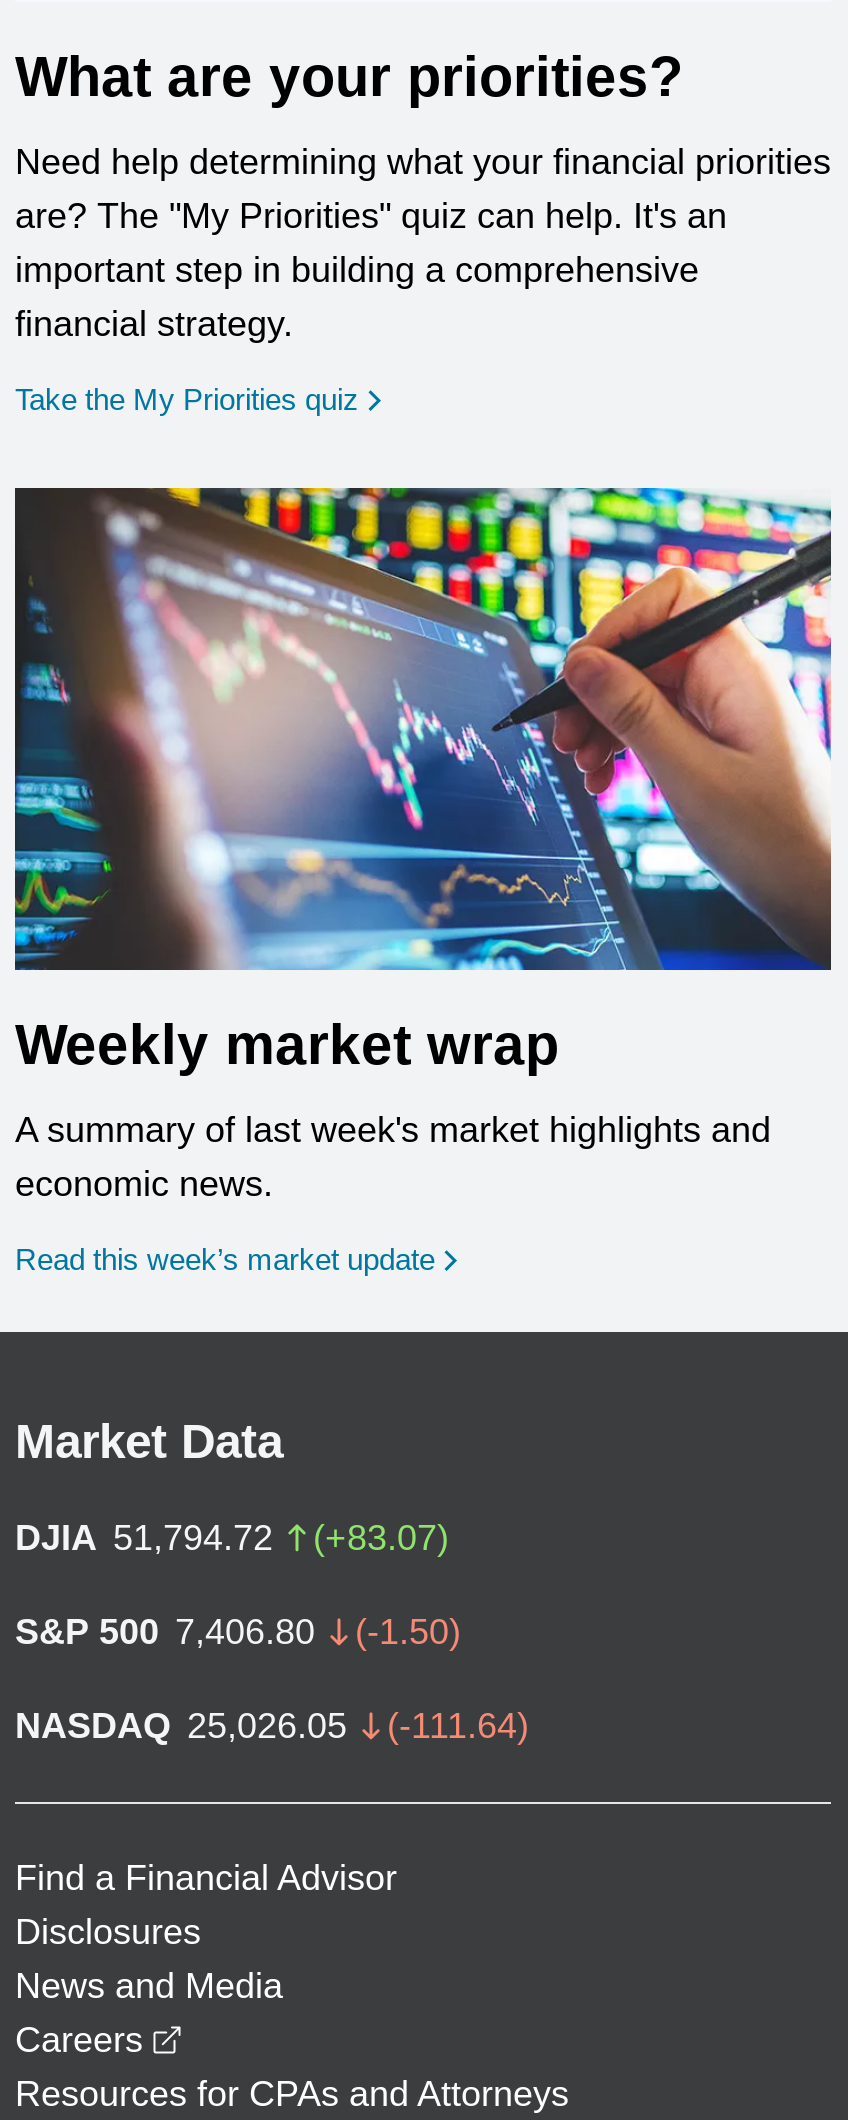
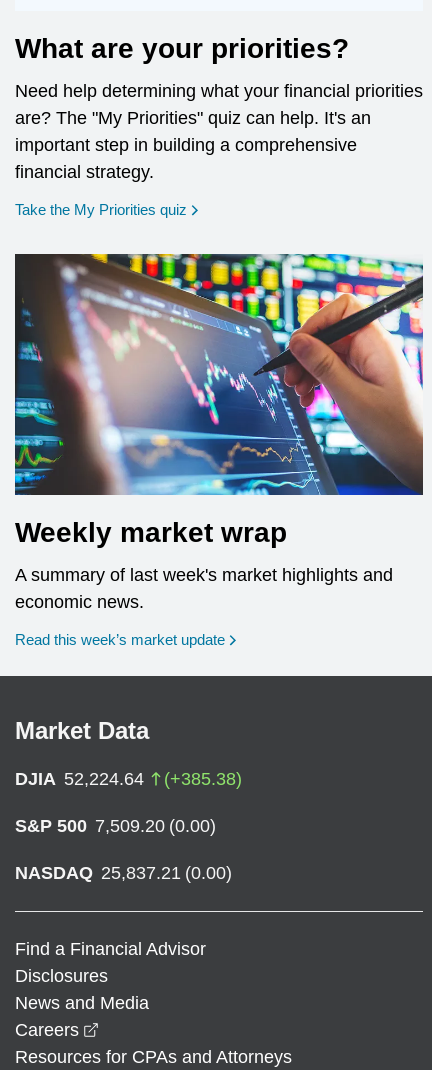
[15,1518,449,1558] DJIA 51,794.72 | (+83.07) -> [15,769,242,789] DJIA 52,224.64 | (+385.38)
[15,1612,461,1652] S&P 500 7,406.80 | (-1.50) -> [15,816,216,836] S&P 500 7,509.20 (0.00)
[15,1706,529,1746] NASDAQ 25,026.05 | (-111.64) -> [15,863,232,883] NASDAQ 25,837.21 (0.00)

